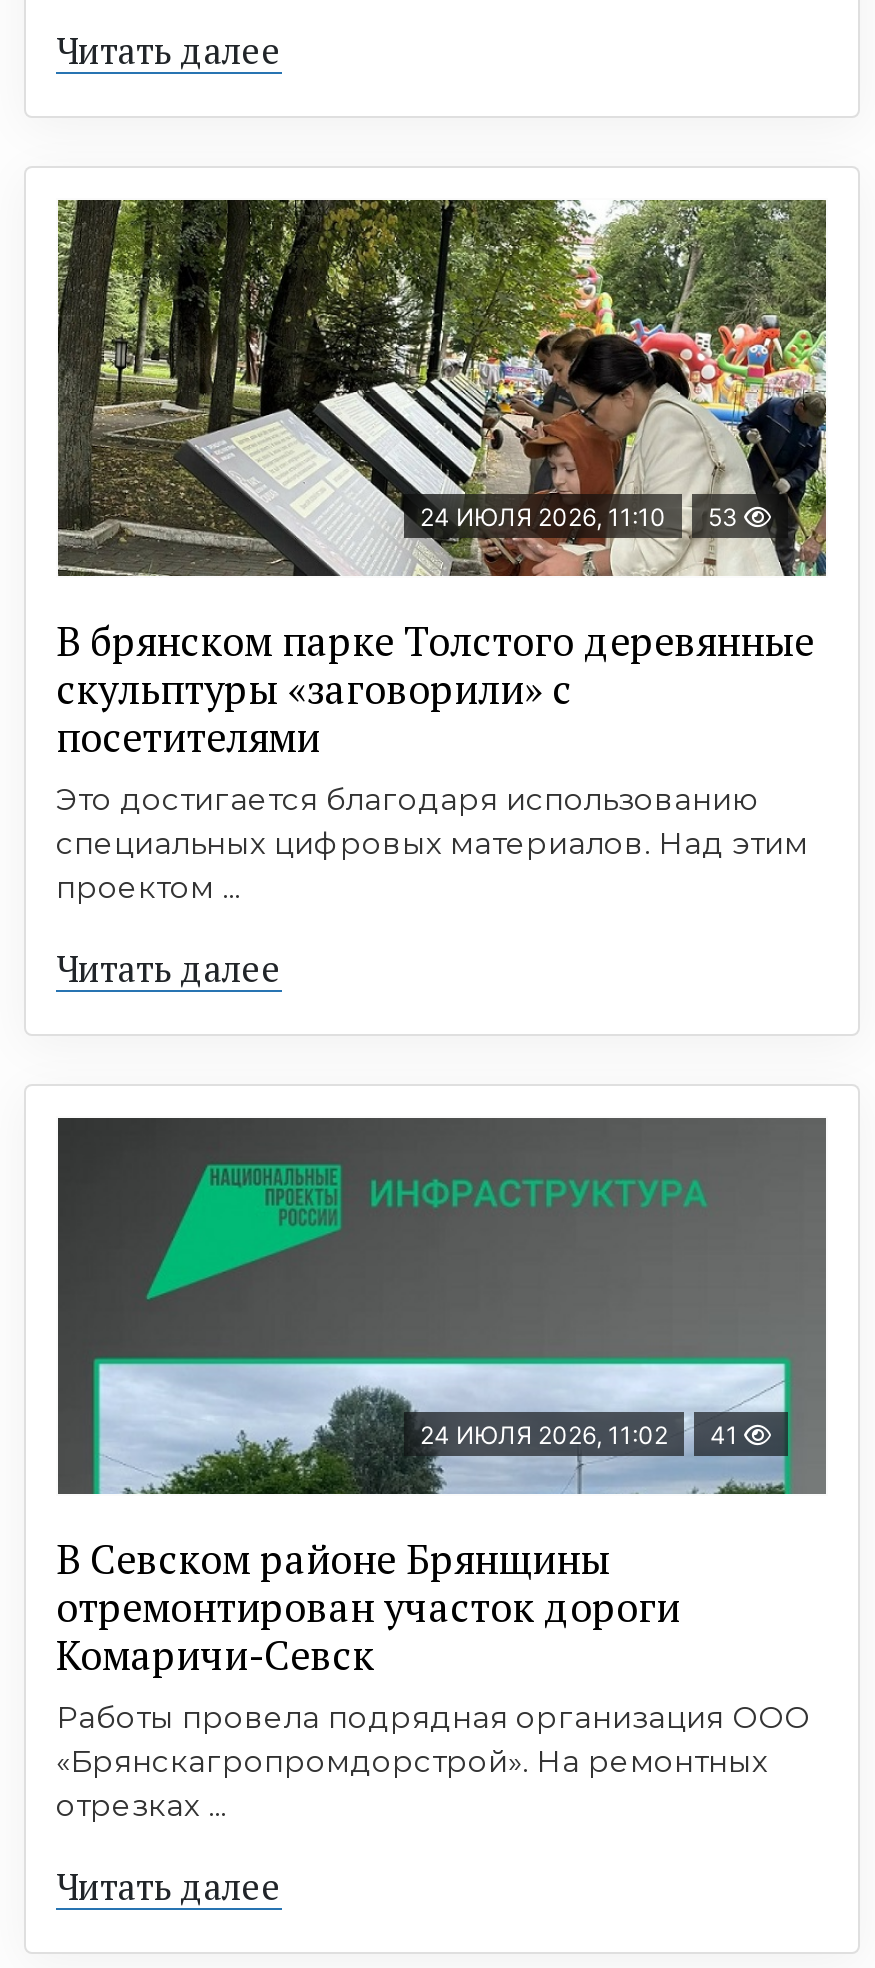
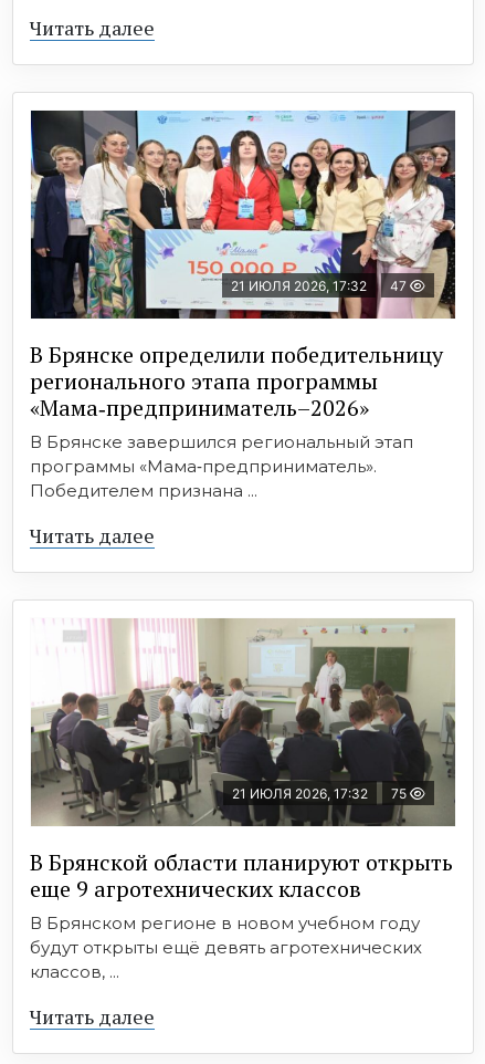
[56,198,828,578] [image] | 24 ИЮЛЯ 2026, 11:10 | 53 -> [30,109,456,320] [image] | 21 ИЮЛЯ 2026, 17:32 | 47
[56,613,814,905] В брянском парке Толстого деревянные | скульптуры «заговорили» с | посетителями | Это достигается благодаря использованию | специальных цифровых материалов. Над этим | проектом ... -> [30,339,443,501] В Брянске определили победительницу | регионального этапа программы | «Мама‑предприниматель–2026» | В Брянске завершился региональный этап | программы «Мама‑предприниматель». | Победителем признана ...
[56,1116,826,1496] [image] | 24 ИЮЛЯ 2026, 11:02 | 41 -> [31,618,455,827] [image] | 21 ИЮЛЯ 2026, 17:32 | 75
[56,1531,810,1823] В Севском районе Брянщины | отремонтирован участок дороги | Комаричи-Севск | Работы провела подрядная организация ООО | «Брянскагропромдорстрой». На ремонтных | отрезках ... -> [30,847,453,982] В Брянской области планируют открыть | еще 9 агротехнических классов | В Брянском регионе в новом учебном году | будут открыты ещё девять агротехнических | классов, ...

